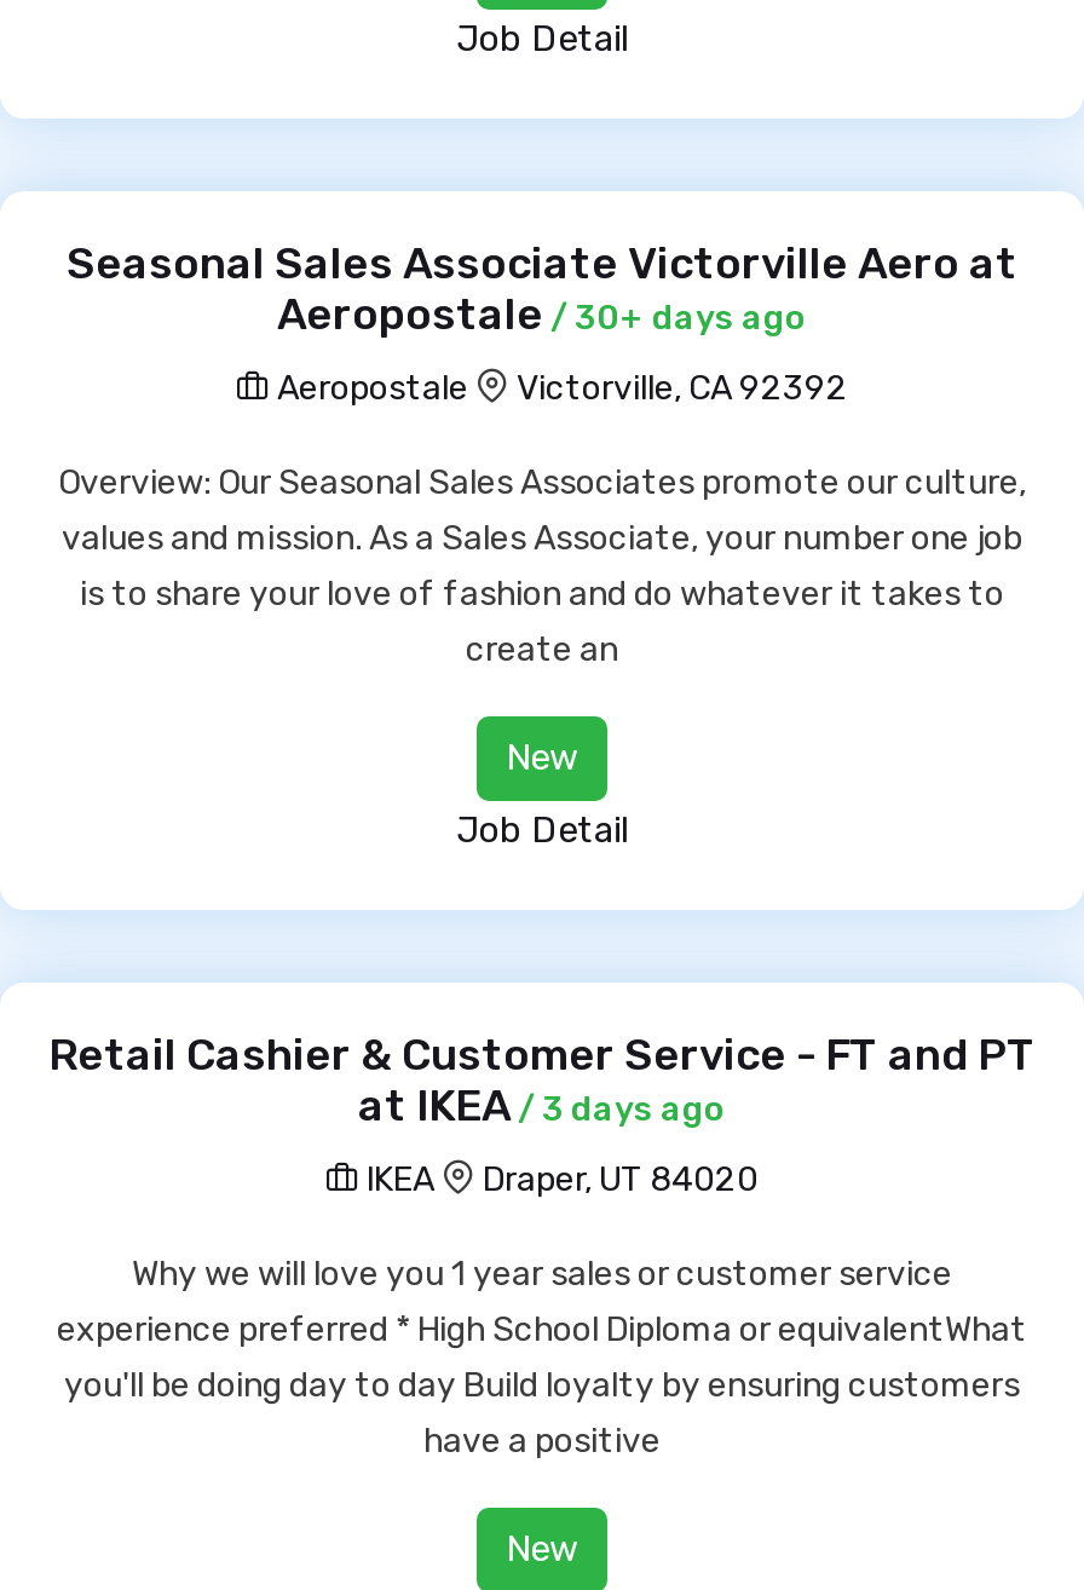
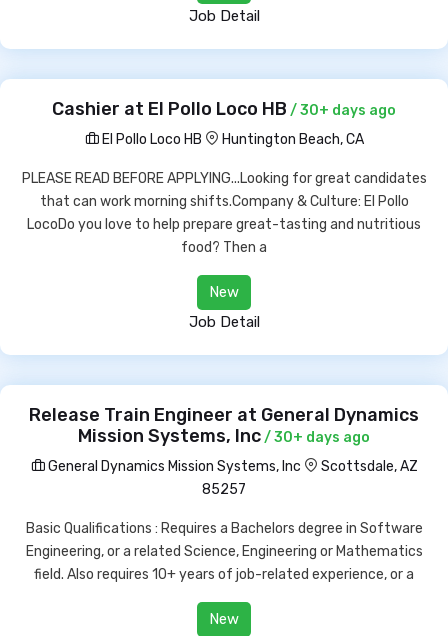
[67,237,1017,341] Seasonal Sales Associate Victorville Aero at | Aeropostale / 30+ days ago -> [52,98,396,120] Cashier at El Pollo Loco HB / 30+ days ago
[270,368,848,409] Aeropostale | Victorville, CA 92392 -> [98,131,363,148] El Pollo Loco HB | Huntington Beach, CA
[58,462,1026,670] Overview: Our Seasonal Sales Associates promote our culture, | values and mission. As a Sales Associate, your number one job | is to share your love of fashion and do whatever it takes to | create an -> [21,170,426,256] PLEASE READ BEFORE APPLYING...Looking for great candidates | that can work morning shifts.Company & Culture: El Pollo | LocoDo you love to help prepare great-tasting and nutritious | food? Then a
[48,1029,1036,1133] Retail Cashier & Customer Service - FT and PT | at IKEA / 3 days ago -> [29,404,419,447] Release Train Engineer at General Dynamics | Mission Systems, Inc / 30+ days ago
[359,1159,759,1200] IKEA | Draper, UT 84020 -> [44,458,417,498] General Dynamics Mission Systems, Inc | Scottsdale, AZ | 85257
[57,1254,1027,1462] Why we will love you 1 year sales or customer service | experience preferred * High School Diploma or equivalentWhat | you'll be doing day to day Build loyalty by ensuring customers | have a positive -> [25,520,422,583] Basic Qualifications : Requires a Bachelors degree in Software | Engineering, or a related Science, Engineering or Mathematics | field. Also requires 10+ years of job-related experience, or a

